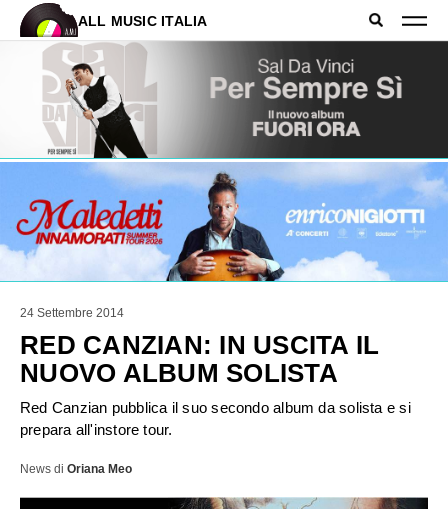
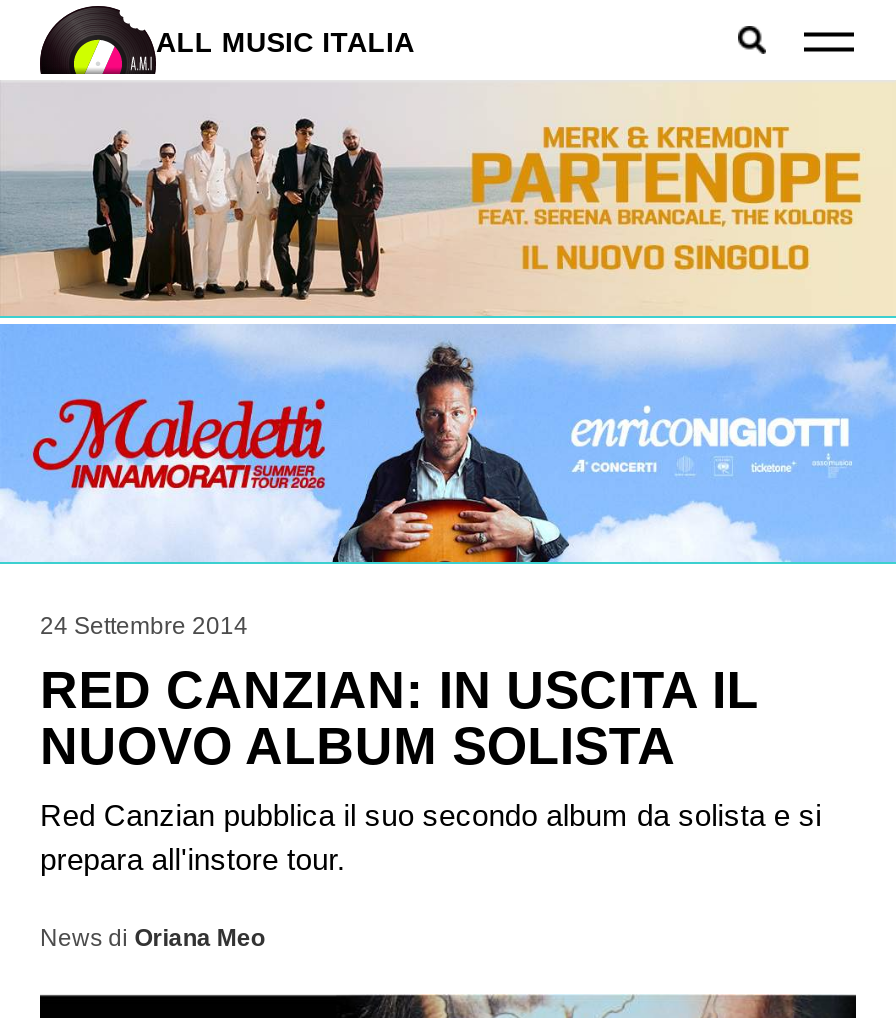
[3,40,445,159] [image] -> [6,82,890,318] [image]

